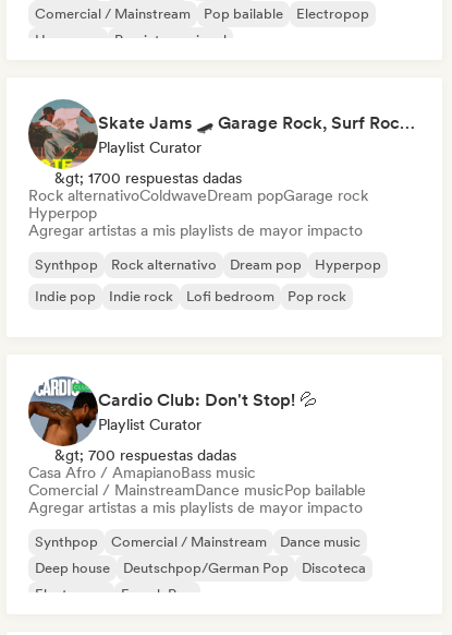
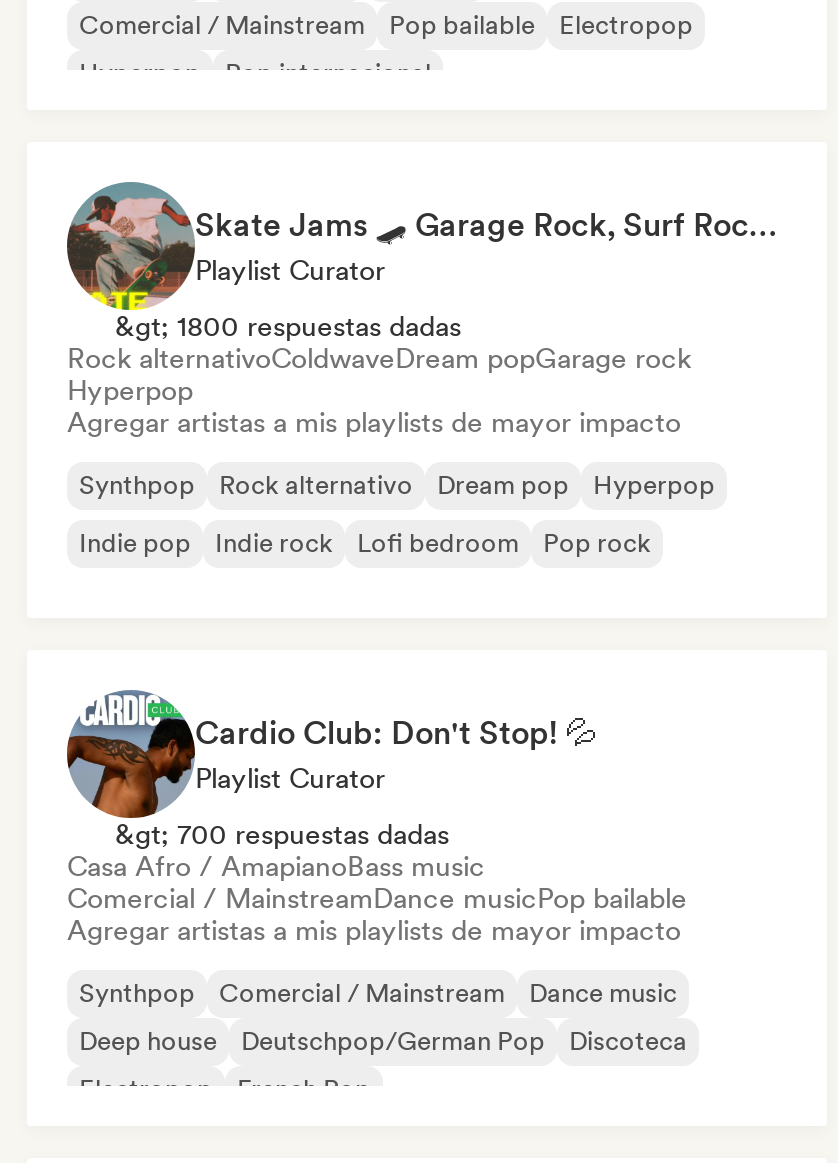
[54,169,242,187] &gt; 1700 respuestas dadas -> [115,310,461,342] &gt; 1800 respuestas dadas

